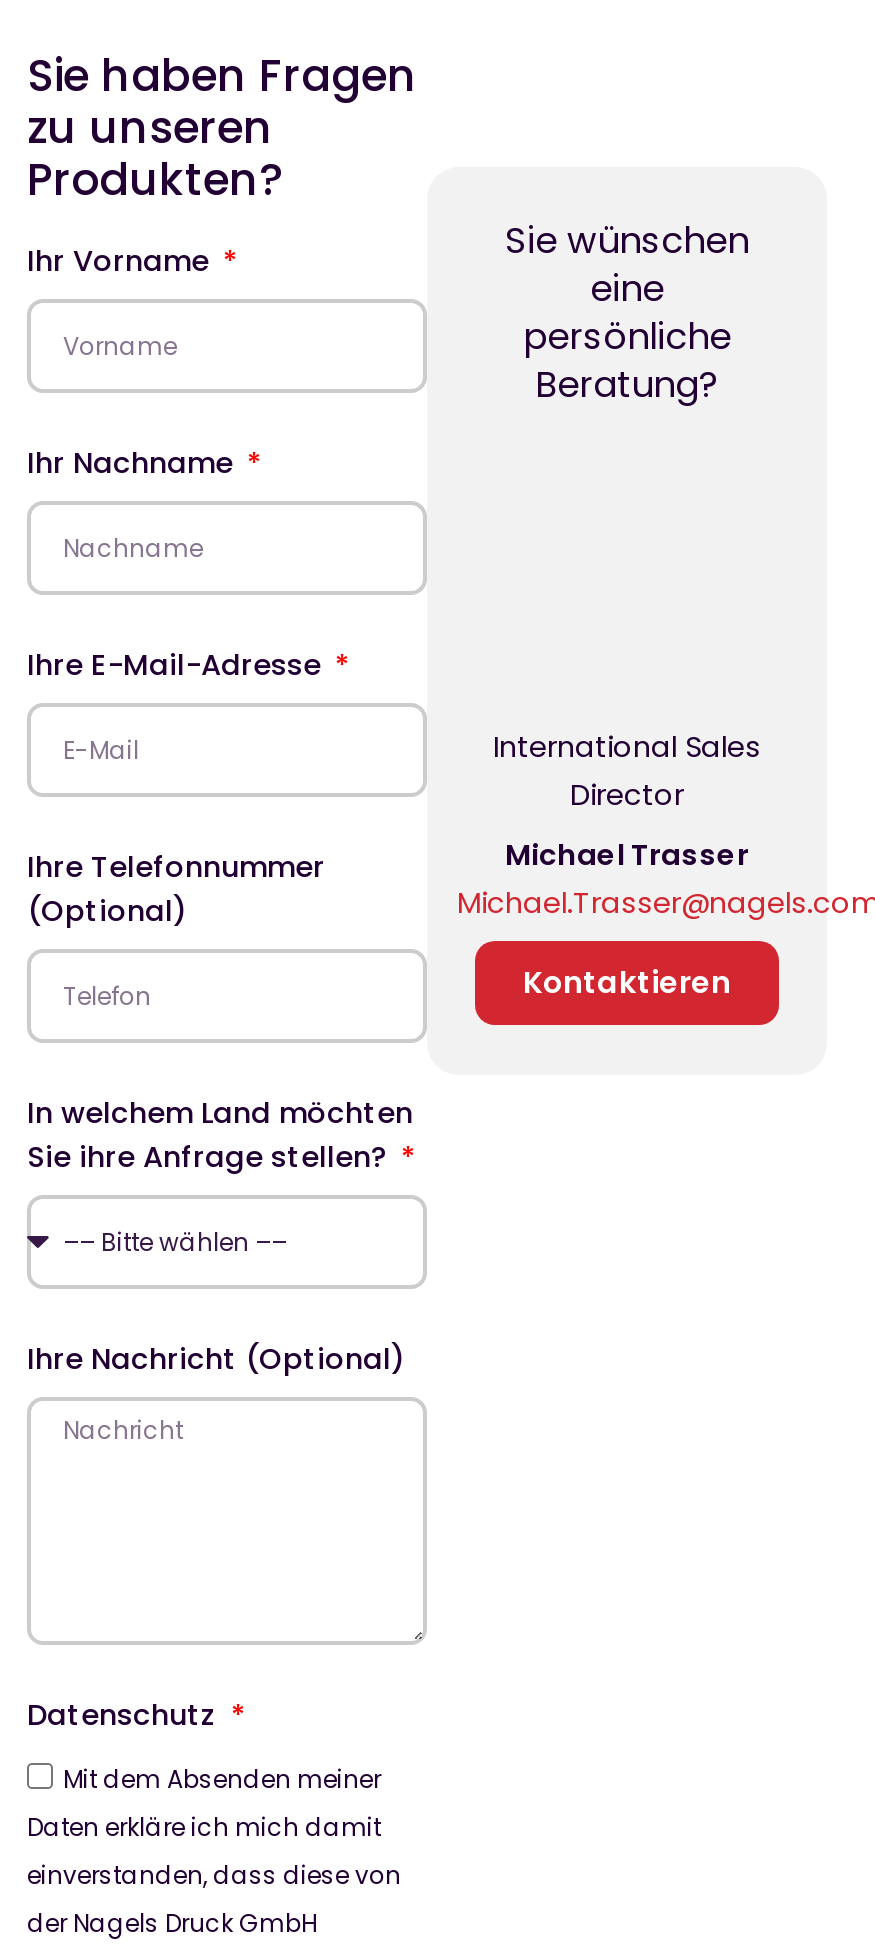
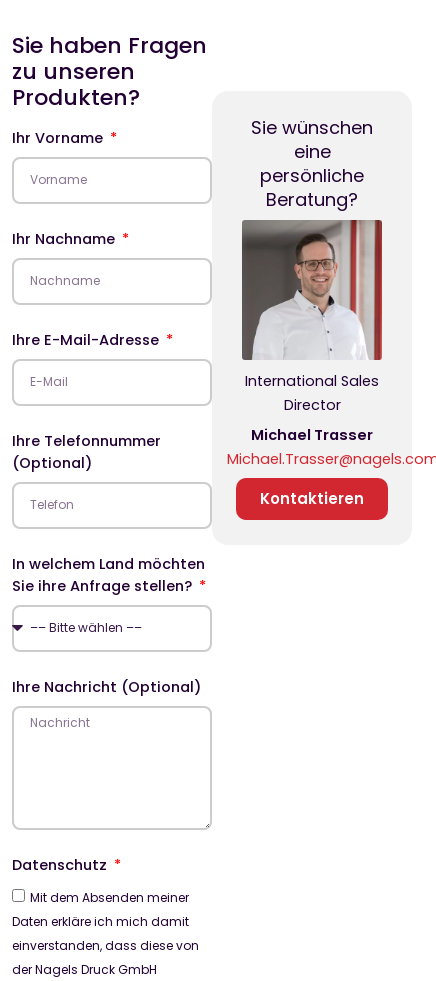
none -> [241,219,383,361] [image]

